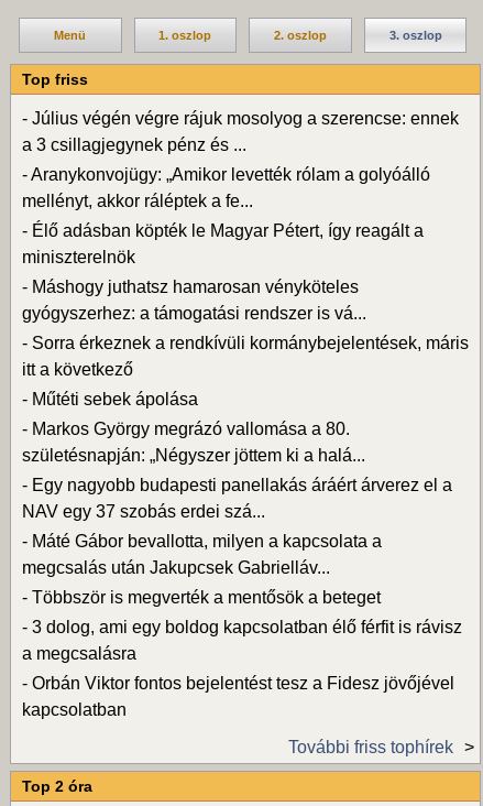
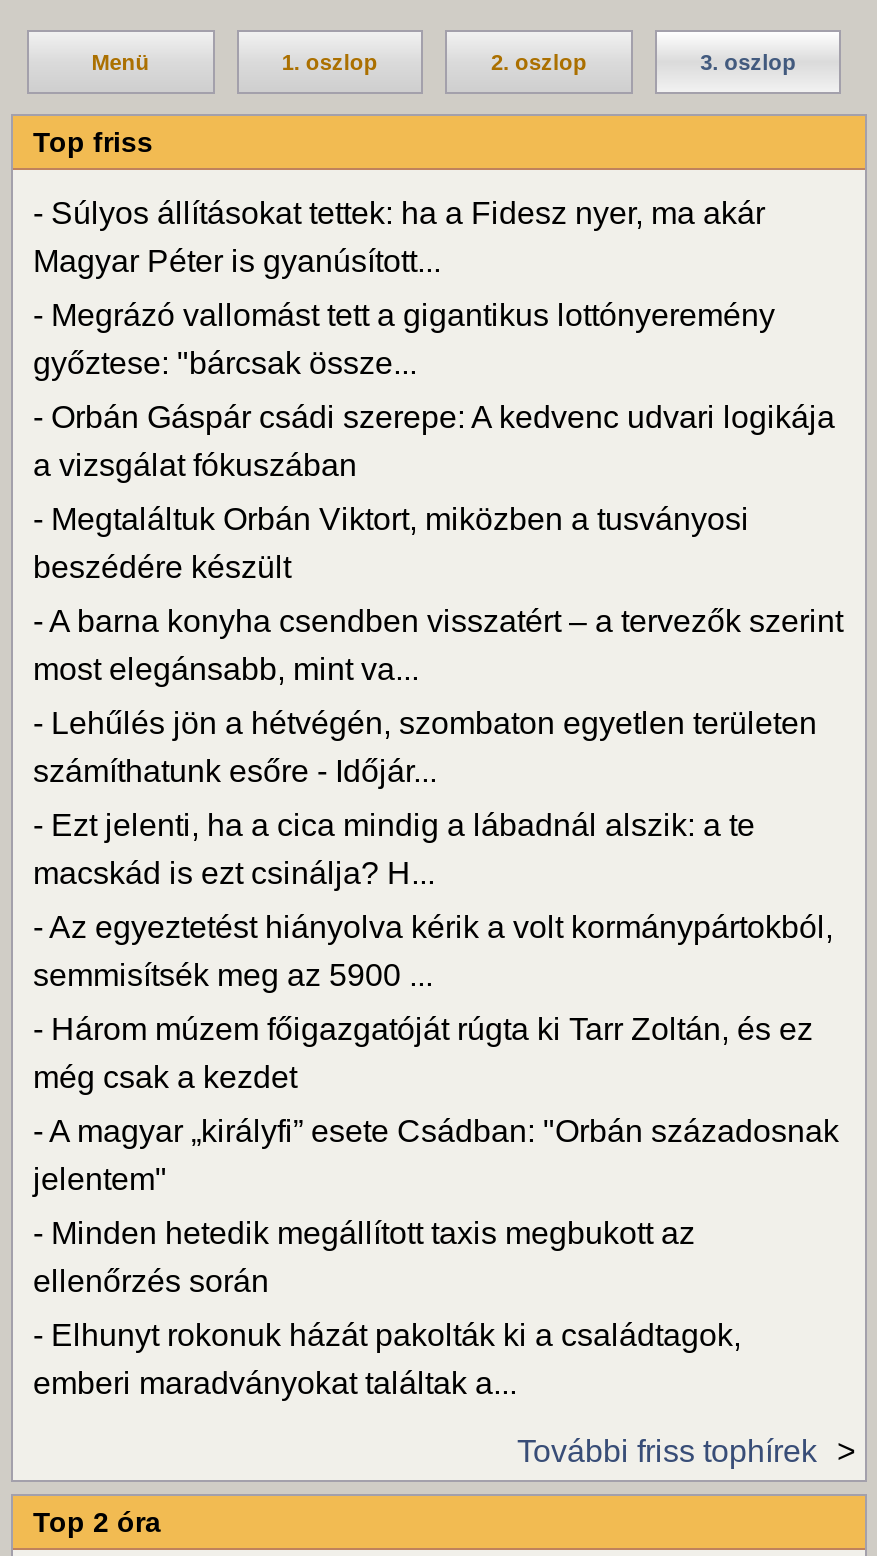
[22,109,459,154] - Július végén végre rájuk mosolyog a szerencse: ennek | a 3 csillagjegynek pénz és ... -> [33,196,765,278] - Súlyos állításokat tettek: ha a Fidesz nyer, ma akár | Magyar Péter is gyanúsított...
[22,165,430,210] - Aranykonvojügy: „Amikor levették rólam a golyóálló | mellényt, akkor ráléptek a fe... -> [33,298,775,380] - Megrázó vallomást tett a gigantikus lottónyeremény | győztese: "bárcsak össze...
[22,221,424,266] - Élő adásban köpték le Magyar Pétert, így reagált a | miniszterelnök -> [33,400,835,482] - Orbán Gáspár csádi szerepe: A kedvenc udvari logikája | a vizsgálat fókuszában
[22,277,366,323] - Máshogy juthatsz hamarosan vényköteles | gyógyszerhez: a támogatási rendszer is vá... -> [33,502,749,584] - Megtaláltuk Orbán Viktort, miközben a tusványosi | beszédére készült
[22,334,469,379] - Sorra érkeznek a rendkívüli kormánybejelentések, máris | itt a következő -> [33,604,843,686] - A barna konyha csendben visszatért – a tervezők szerint | most elegánsabb, mint va...
[22,390,198,409] - Műtéti sebek ápolása -> [33,706,817,788] - Lehűlés jön a hétvégén, szombaton egyetlen területen | számíthatunk esőre - Időjár...
[22,420,365,465] - Markos György megrázó vallomása a 80. | születésnapján: „Négyszer jöttem ki a halá... -> [33,808,755,890] - Ezt jelenti, ha a cica mindig a lábadnál alszik: a te | macskád is ezt csinálja? H...
[22,476,452,521] - Egy nagyobb budapesti panellakás áráért árverez el a | NAV egy 37 szobás erdei szá... -> [33,910,833,992] - Az egyeztetést hiányolva kérik a volt kormánypártokból, | semmisítsék meg az 5900 ...
[22,532,382,577] - Máté Gábor bevallotta, milyen a kapcsolata a | megcsalás után Jakupcsek Gabrielláv... -> [33,1012,813,1094] - Három múzem főigazgatóját rúgta ki Tarr Zoltán, és ez | még csak a kezdet
[22,588,381,607] - Többször is megverték a mentősök a beteget -> [33,1114,839,1196] - A magyar „királyfi” esete Csádban: "Orbán századosnak | jelentem"
[22,618,462,663] - 3 dolog, ami egy boldog kapcsolatban élő férfit is rávisz | a megcsalásra -> [33,1216,695,1298] - Minden hetedik megállított taxis megbukott az | ellenőrzés során
[22,674,454,719] - Orbán Viktor fontos bejelentést tesz a Fidesz jövőjével | kapcsolatban -> [33,1318,741,1400] - Elhunyt rokonuk házát pakolták ki a családtagok, | emberi maradványokat találtak a...

